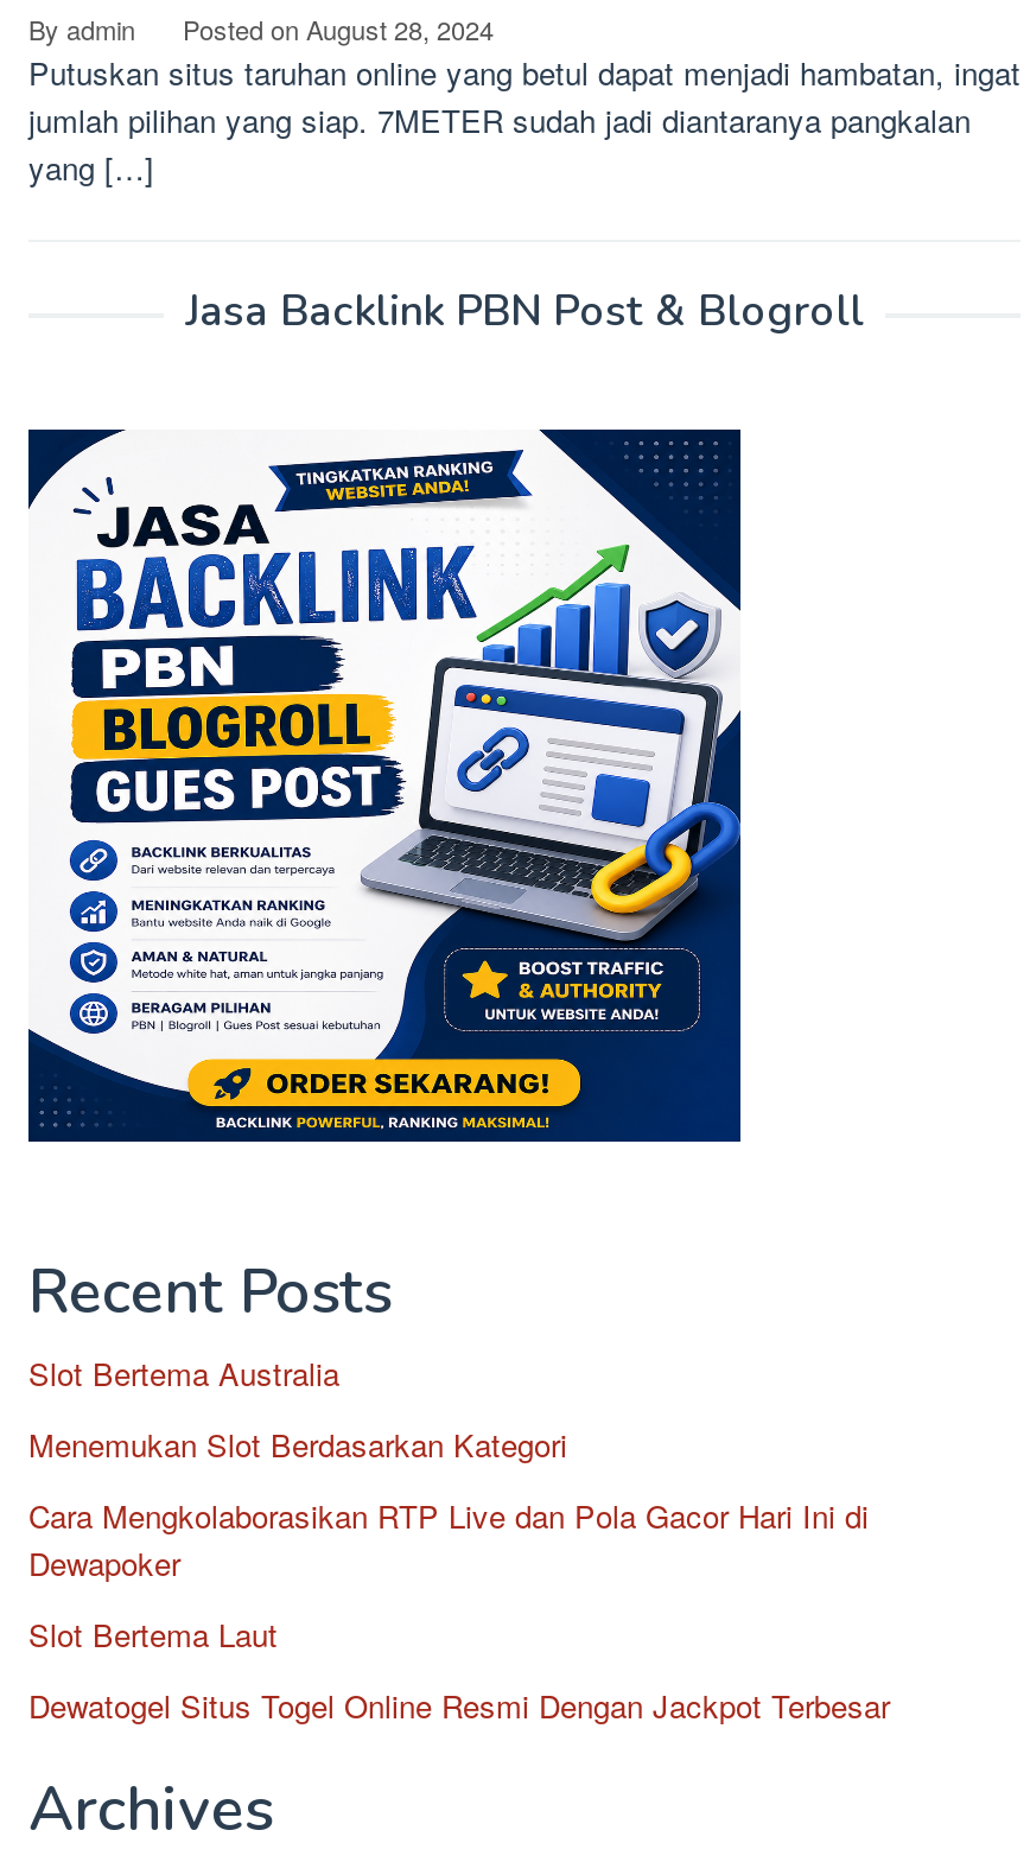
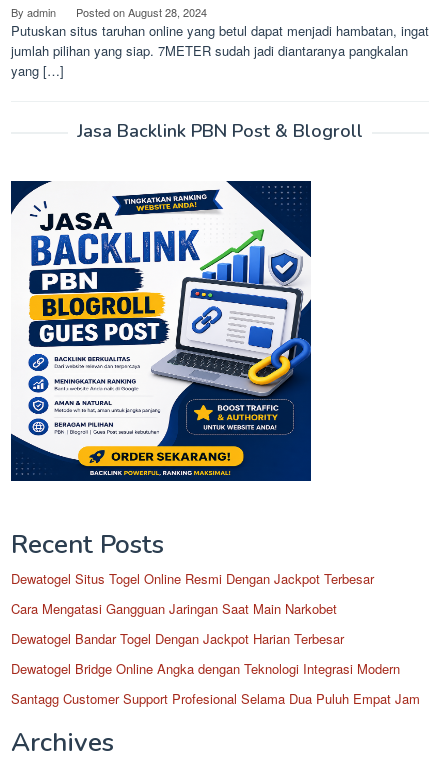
[28,1351,869,1657] Slot Bertema Australia | Menemukan Slot Berdasarkan Kategori | Cara Mengkolaborasikan RTP Live dan Pola Gacor Hari Ini di | Dewapoker | Slot Bertema Laut -> none
moved [28,1683,890,1728] -> [11,569,374,588]: Dewatogel Situs Togel Online Resmi Dengan Jackpot Terbesar
none -> [11,599,420,708] Cara Mengatasi Gangguan Jaringan Saat Main Narkobet | Dewatogel Bandar Togel Dengan Jackpot Harian Terbesar | Dewatogel Bridge Online Angka dengan Teknologi Integrasi Modern | Santagg Customer Support Profesional Selama Dua Puluh Empat Jam

